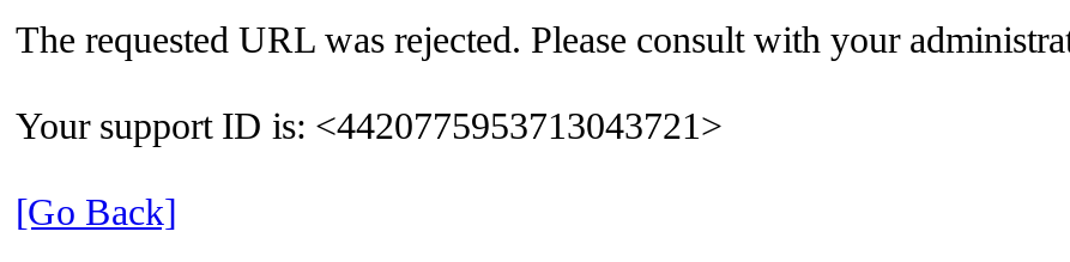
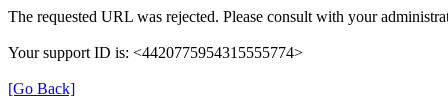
[16,105,723,146] Your support ID is: <4420775953713043721> -> [8,44,303,61] Your support ID is: <4420775954315555774>

